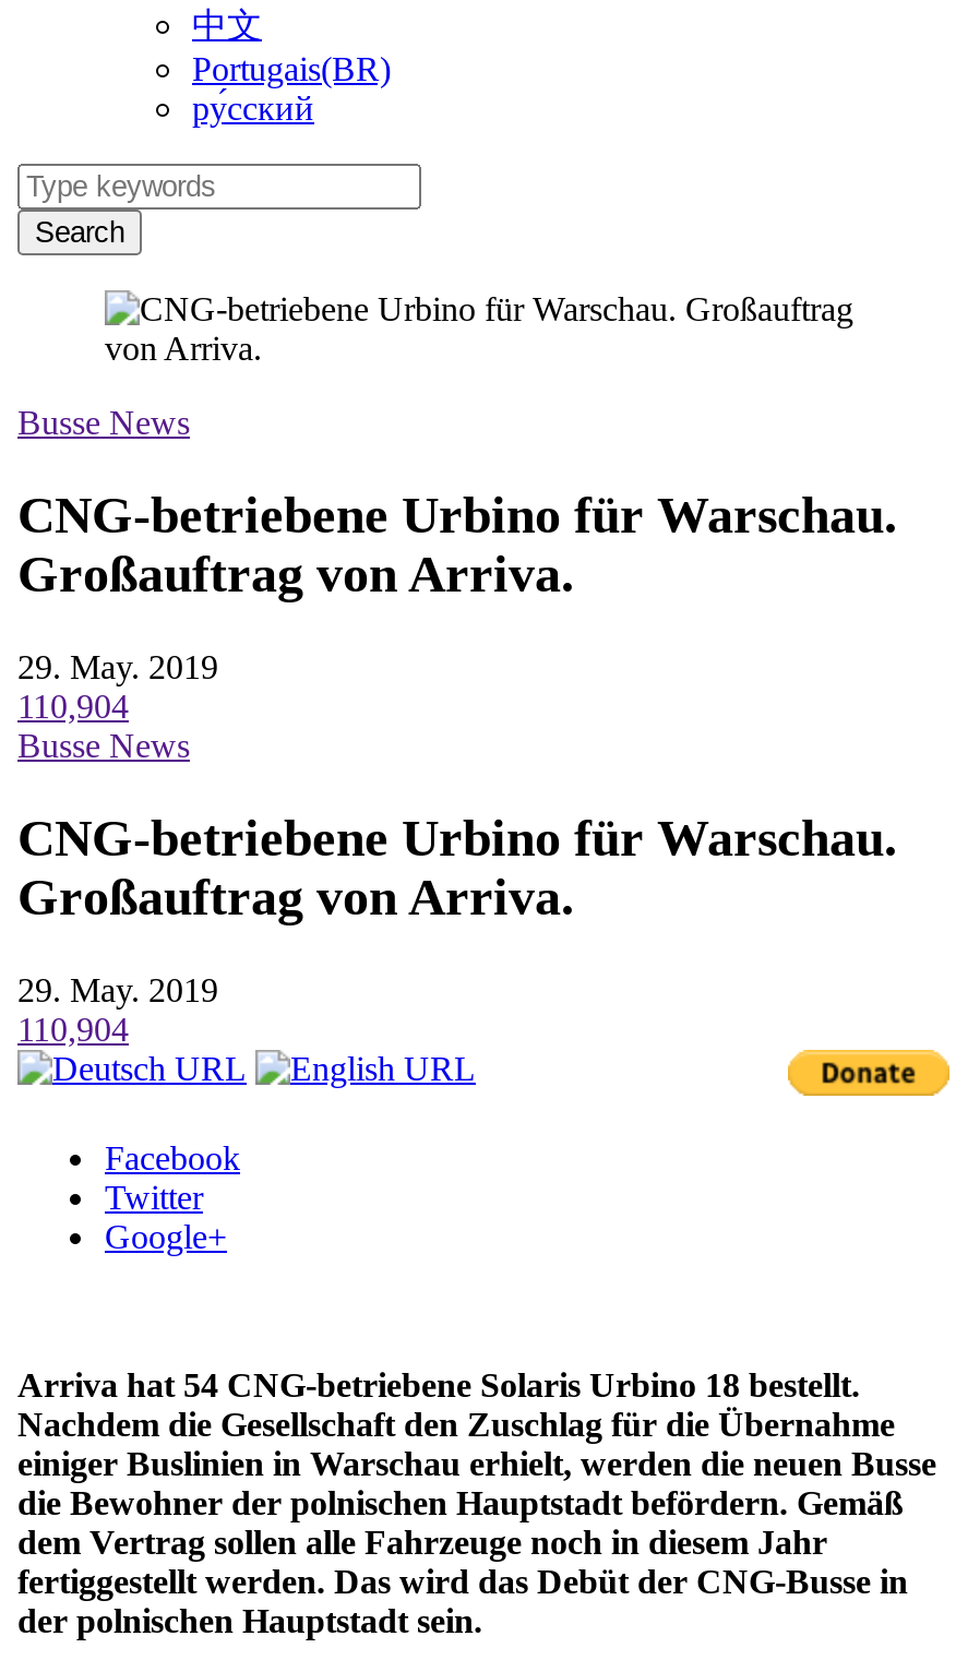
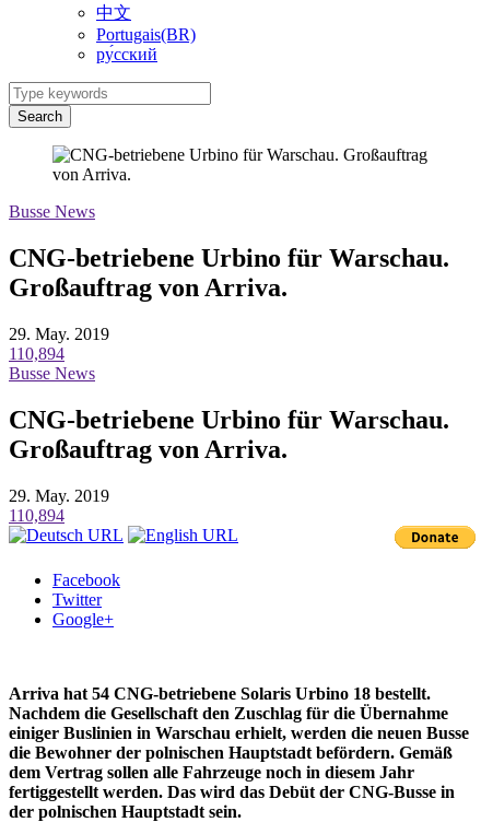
[17,687,129,724] 110,904 -> [9,344,64,363] 110,894
[17,1010,129,1047] 110,904 -> [9,506,64,524] 110,894

